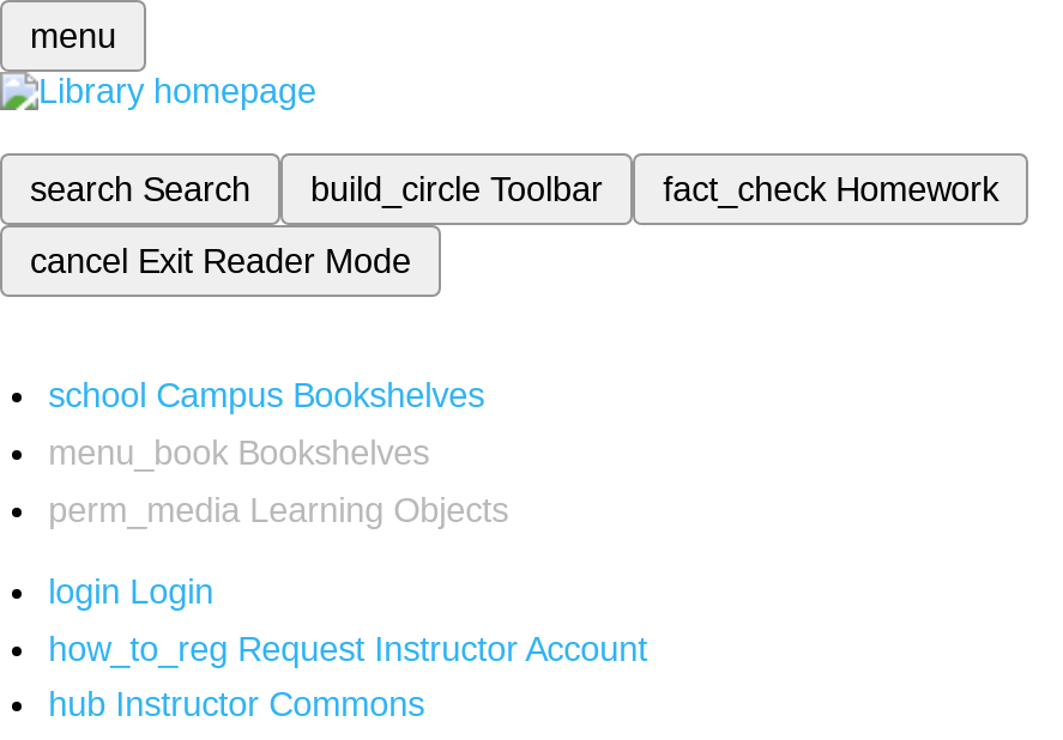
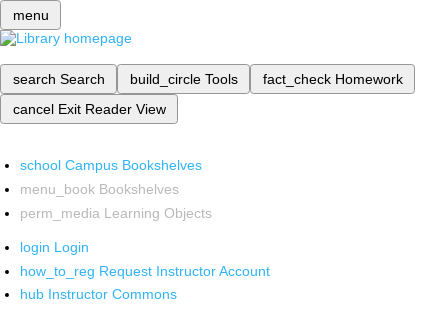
[310,170,603,208] build_circle Toolbar -> [129,71,237,87] build_circle Tools
[30,242,411,280] cancel Exit Reader Mode -> [12,101,165,117] cancel Exit Reader View

